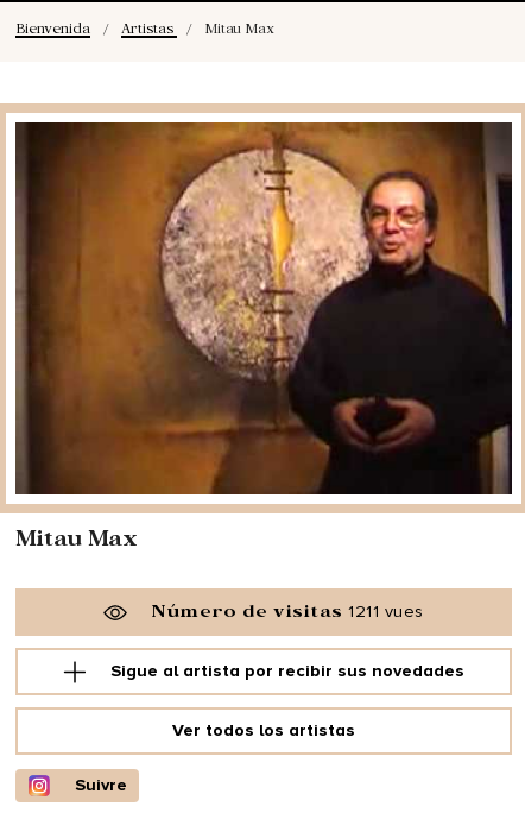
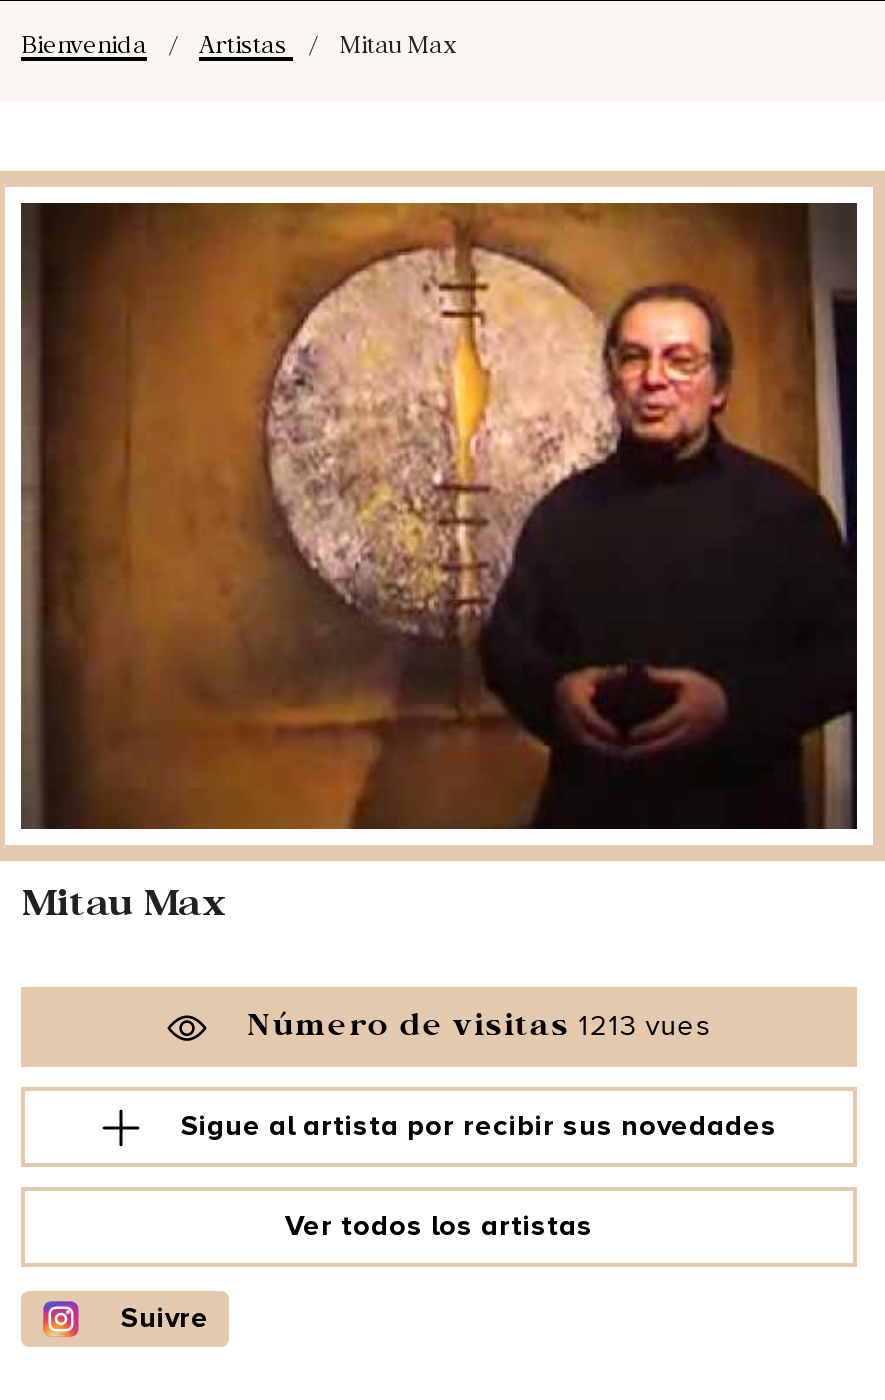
[151,598,424,632] Número de visitas 1211 vues -> [247,1004,711,1060] Número de visitas 1213 vues

